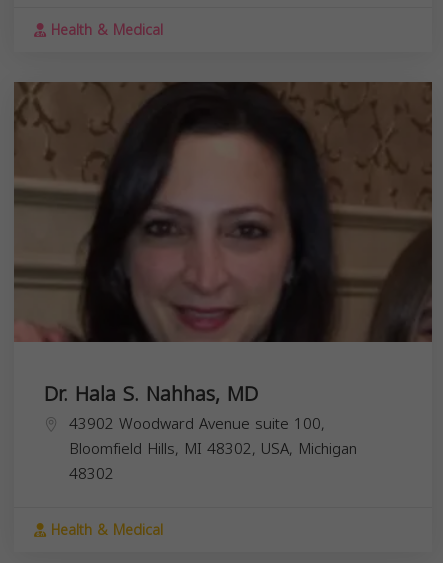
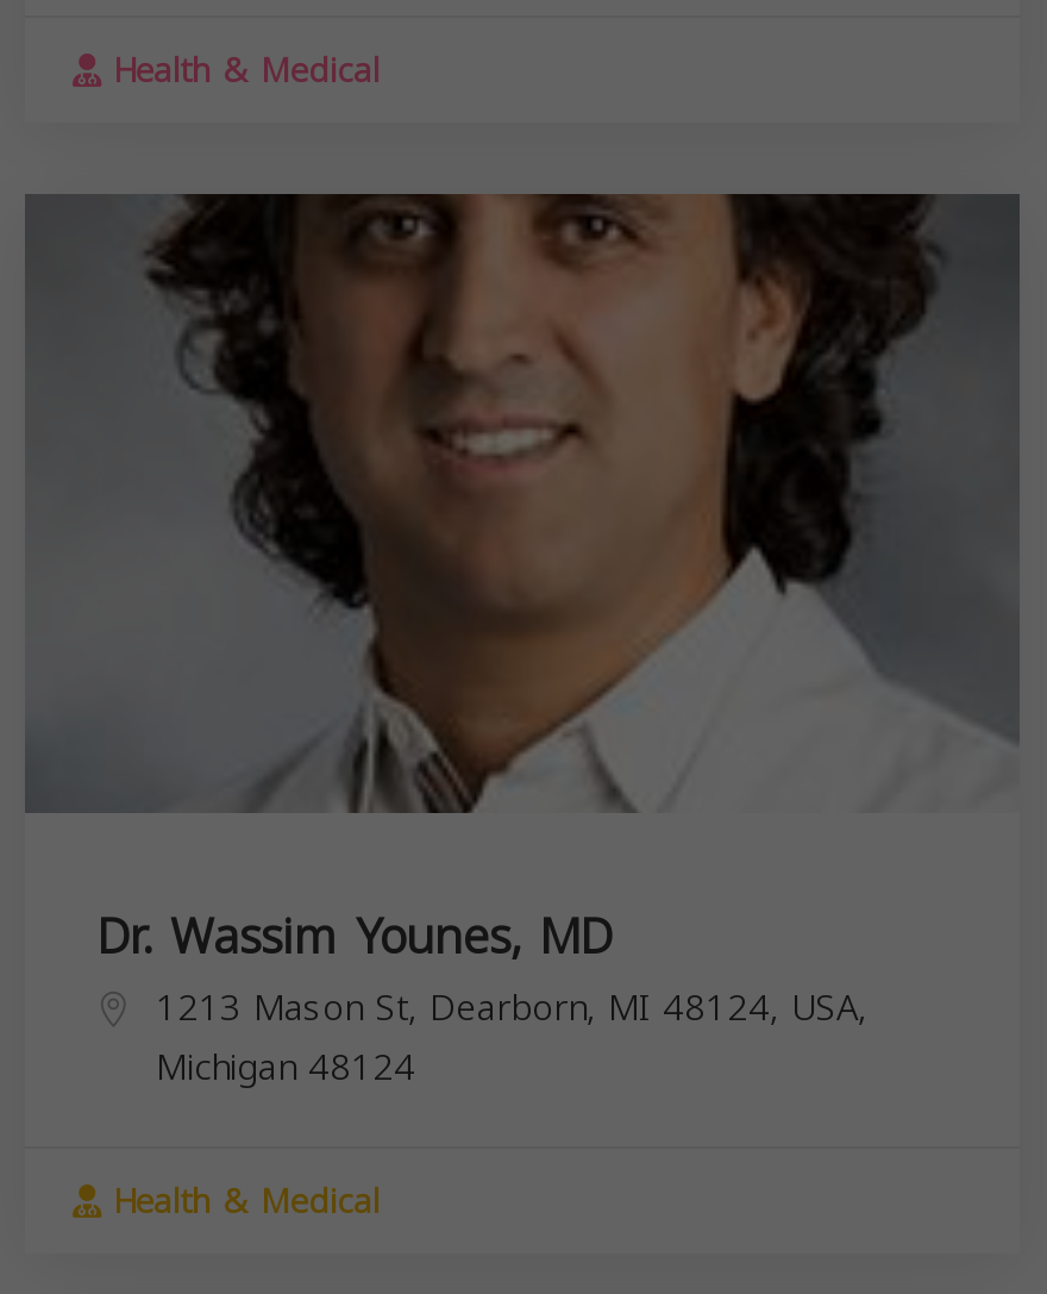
[14,81,433,488] [image] | Dr. Hala S. Nahhas, MD | 43902 Woodward Avenue suite 100, | Bloomfield Hills, MI 48302, USA, Michigan | 48302 -> [25,192,1020,1101] [image] | Dr. Wassim Younes, MD | 1213 Mason St, Dearborn, MI 48124, USA, | Michigan 48124

